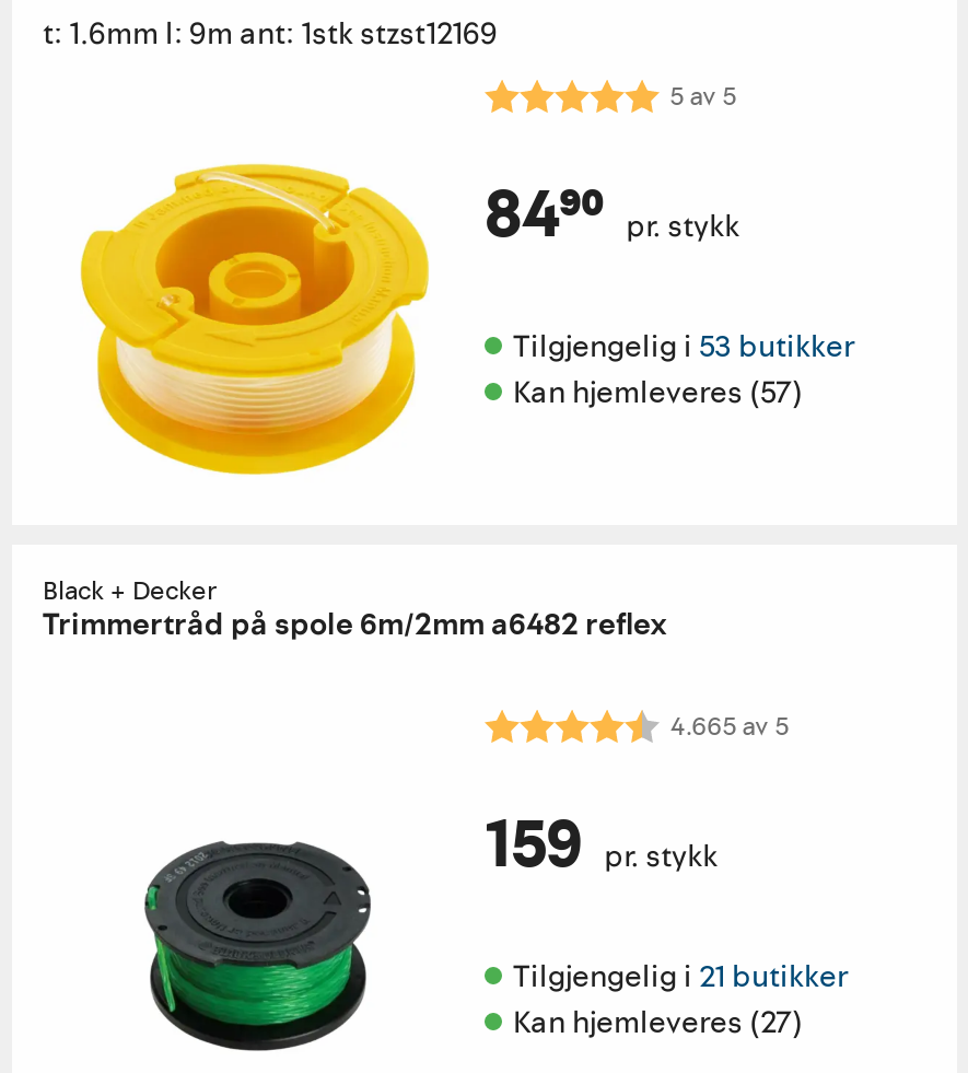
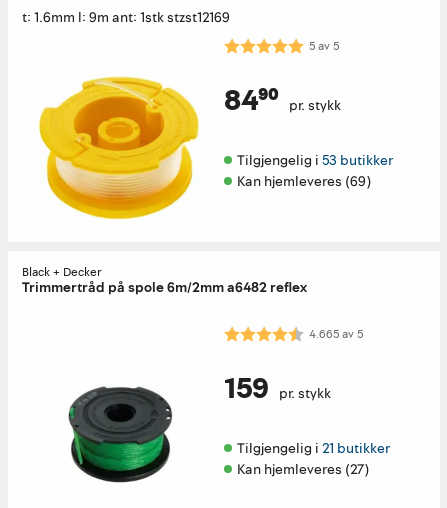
[513,372,802,414] Kan hjemleveres (57) -> [237,172,371,191] Kan hjemleveres (69)

